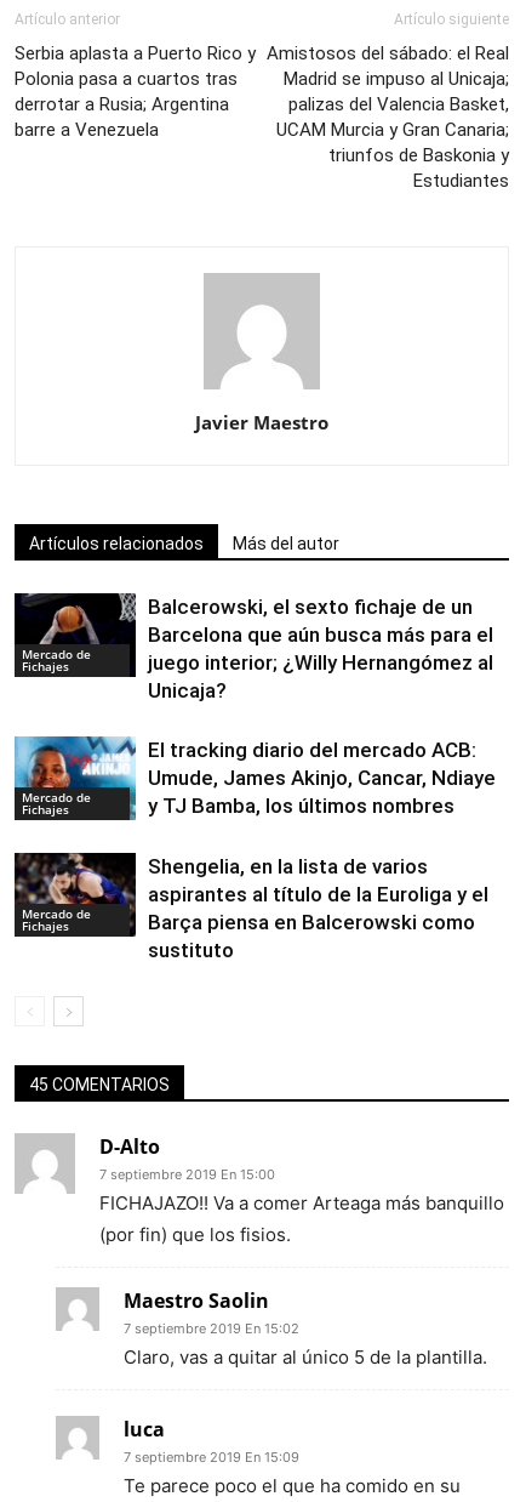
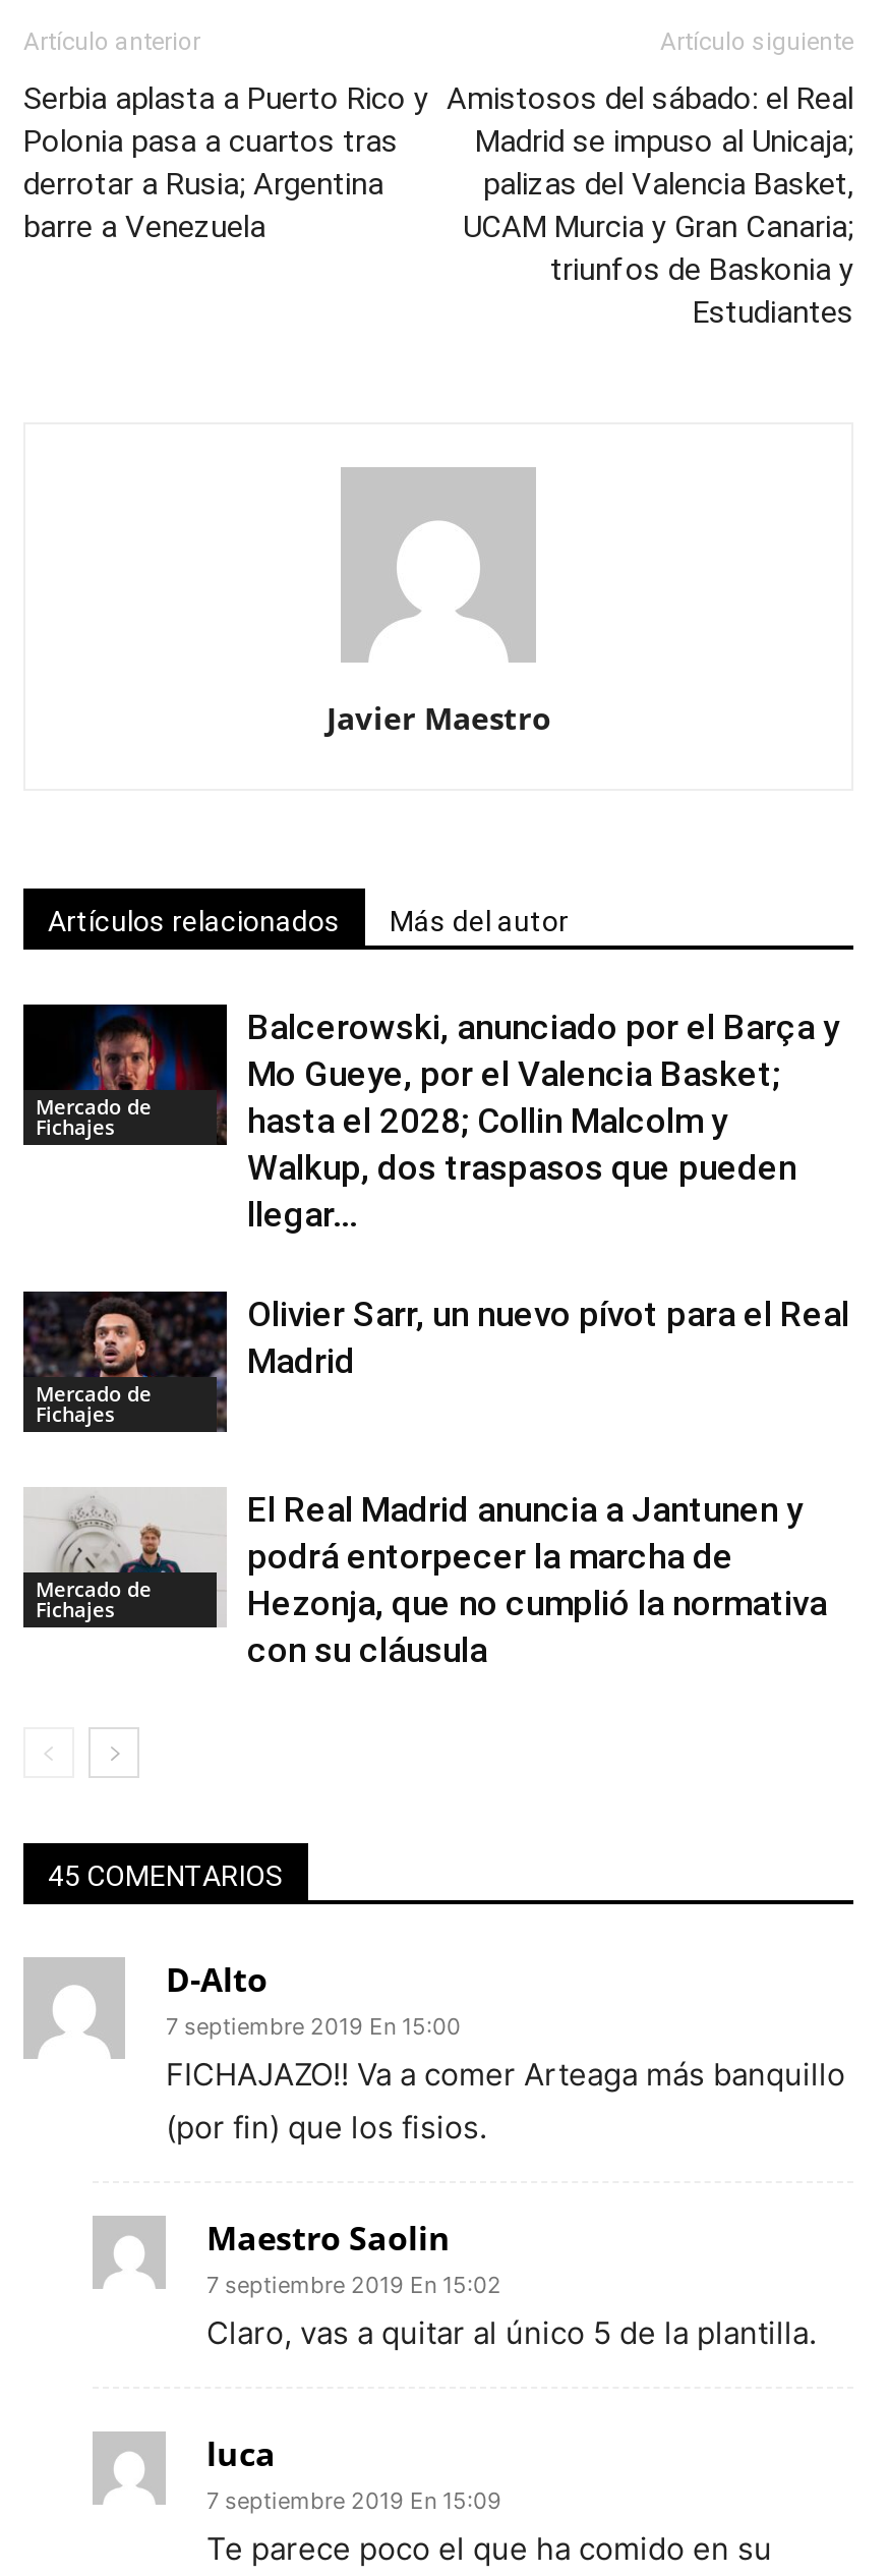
[21,592,493,702] [image] | Balcerowski, el sexto fichaje de un | Barcelona que aún busca más para el | juego interior; ¿Willy Hernangómez al | Unicaja? -> [36,1005,839,1235] [image] | Balcerowski, anunciado por el Barça y | Mo Gueye, por el Valencia Basket; | hasta el 2028; Collin Malcolm y | Walkup, dos traspasos que pueden | llegar...
[13,735,496,819] [image] | El tracking diario del mercado ACB: | Umude, James Akinjo, Cancar, Ndiaye | y TJ Bamba, los últimos nombres -> [21,1290,849,1381] [image] | Olivier Sarr, un nuevo pívot para el Real | Madrid
[13,852,488,962] [image] | Shengelia, en la lista de varios | aspirantes al título de la Euroliga y el | Barça piensa en Balcerowski como | sustituto -> [23,1487,827,1670] [image] | El Real Madrid anuncia a Jantunen y | podrá entorpecer la marcha de | Hezonja, que no cumplió la normativa | con su cláusula

